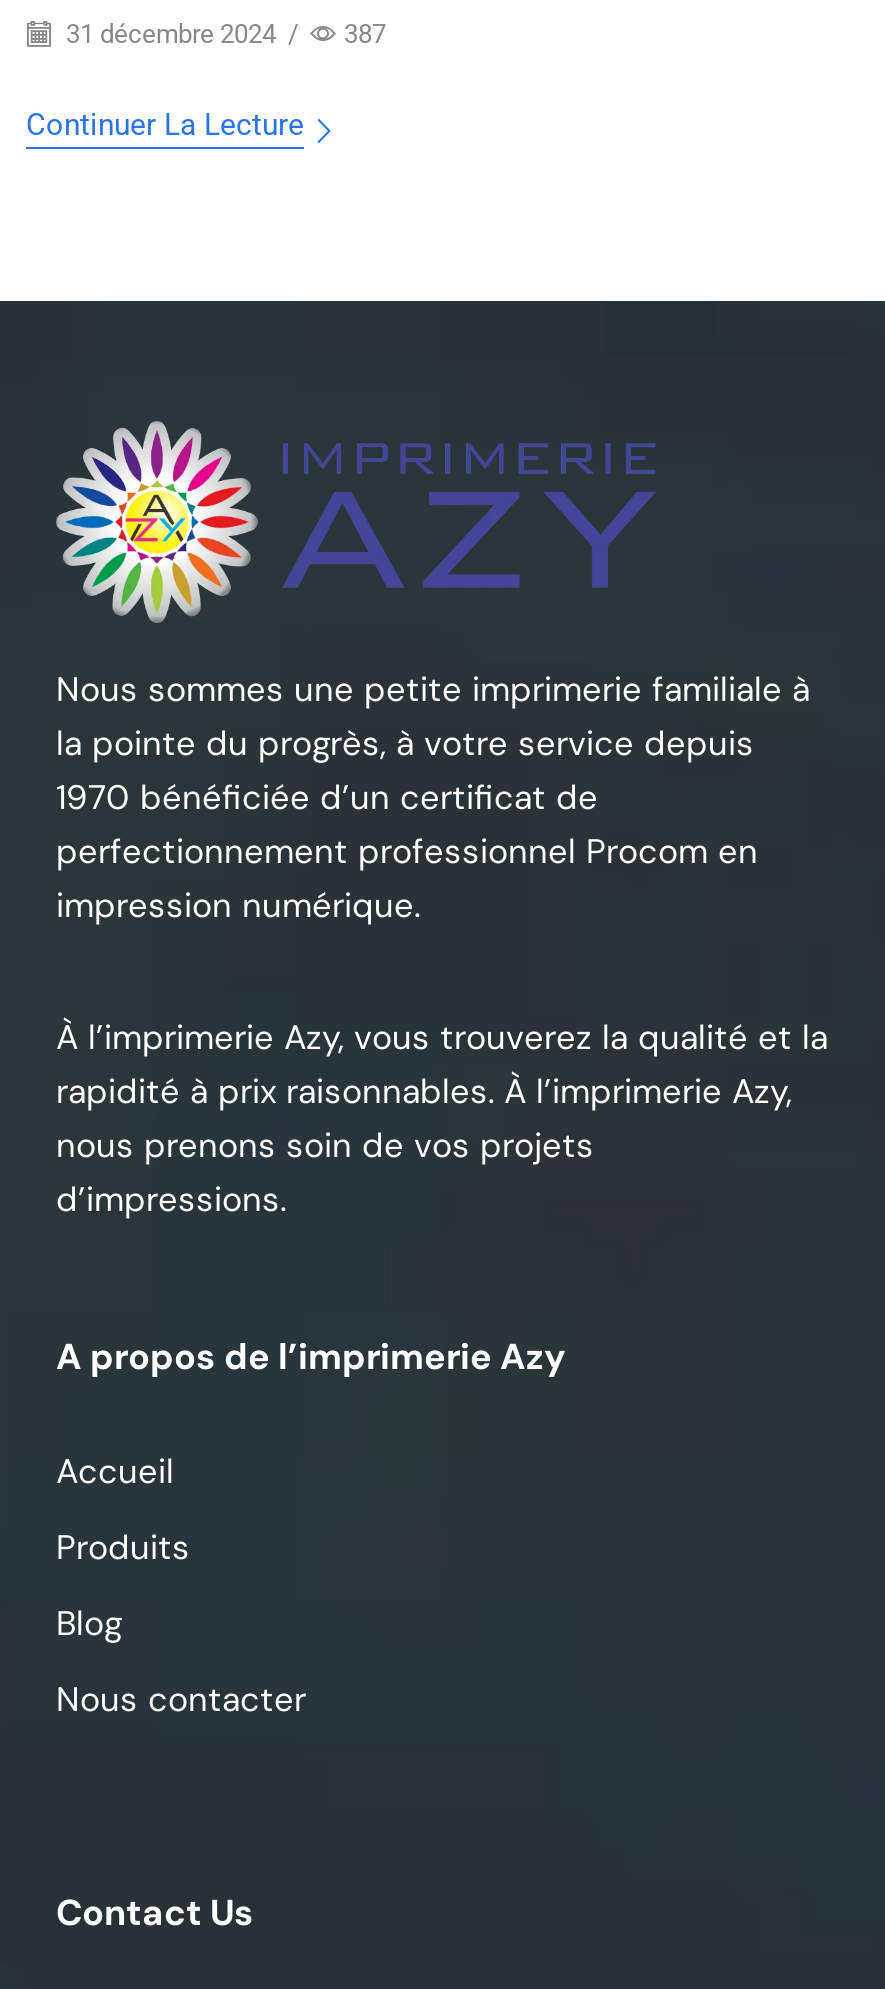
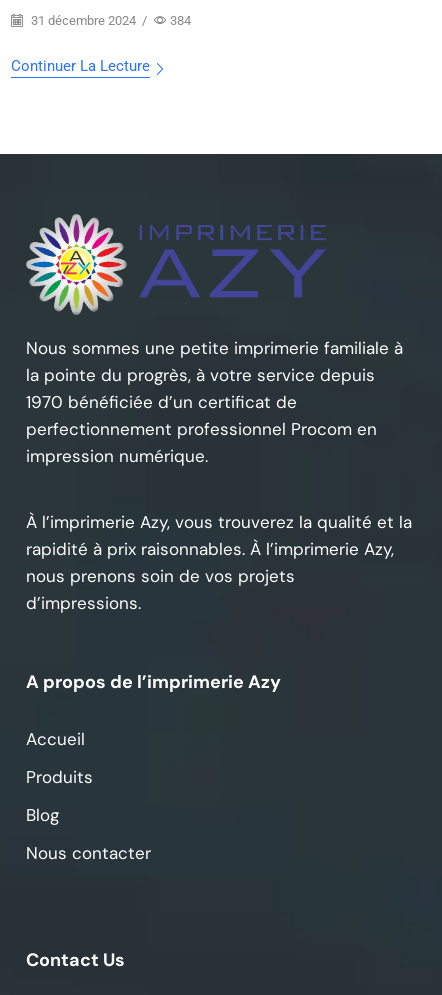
[60,19,386,49] 31 décembre 2024 / 387 -> [28,13,191,28] 31 décembre 2024 / 384

